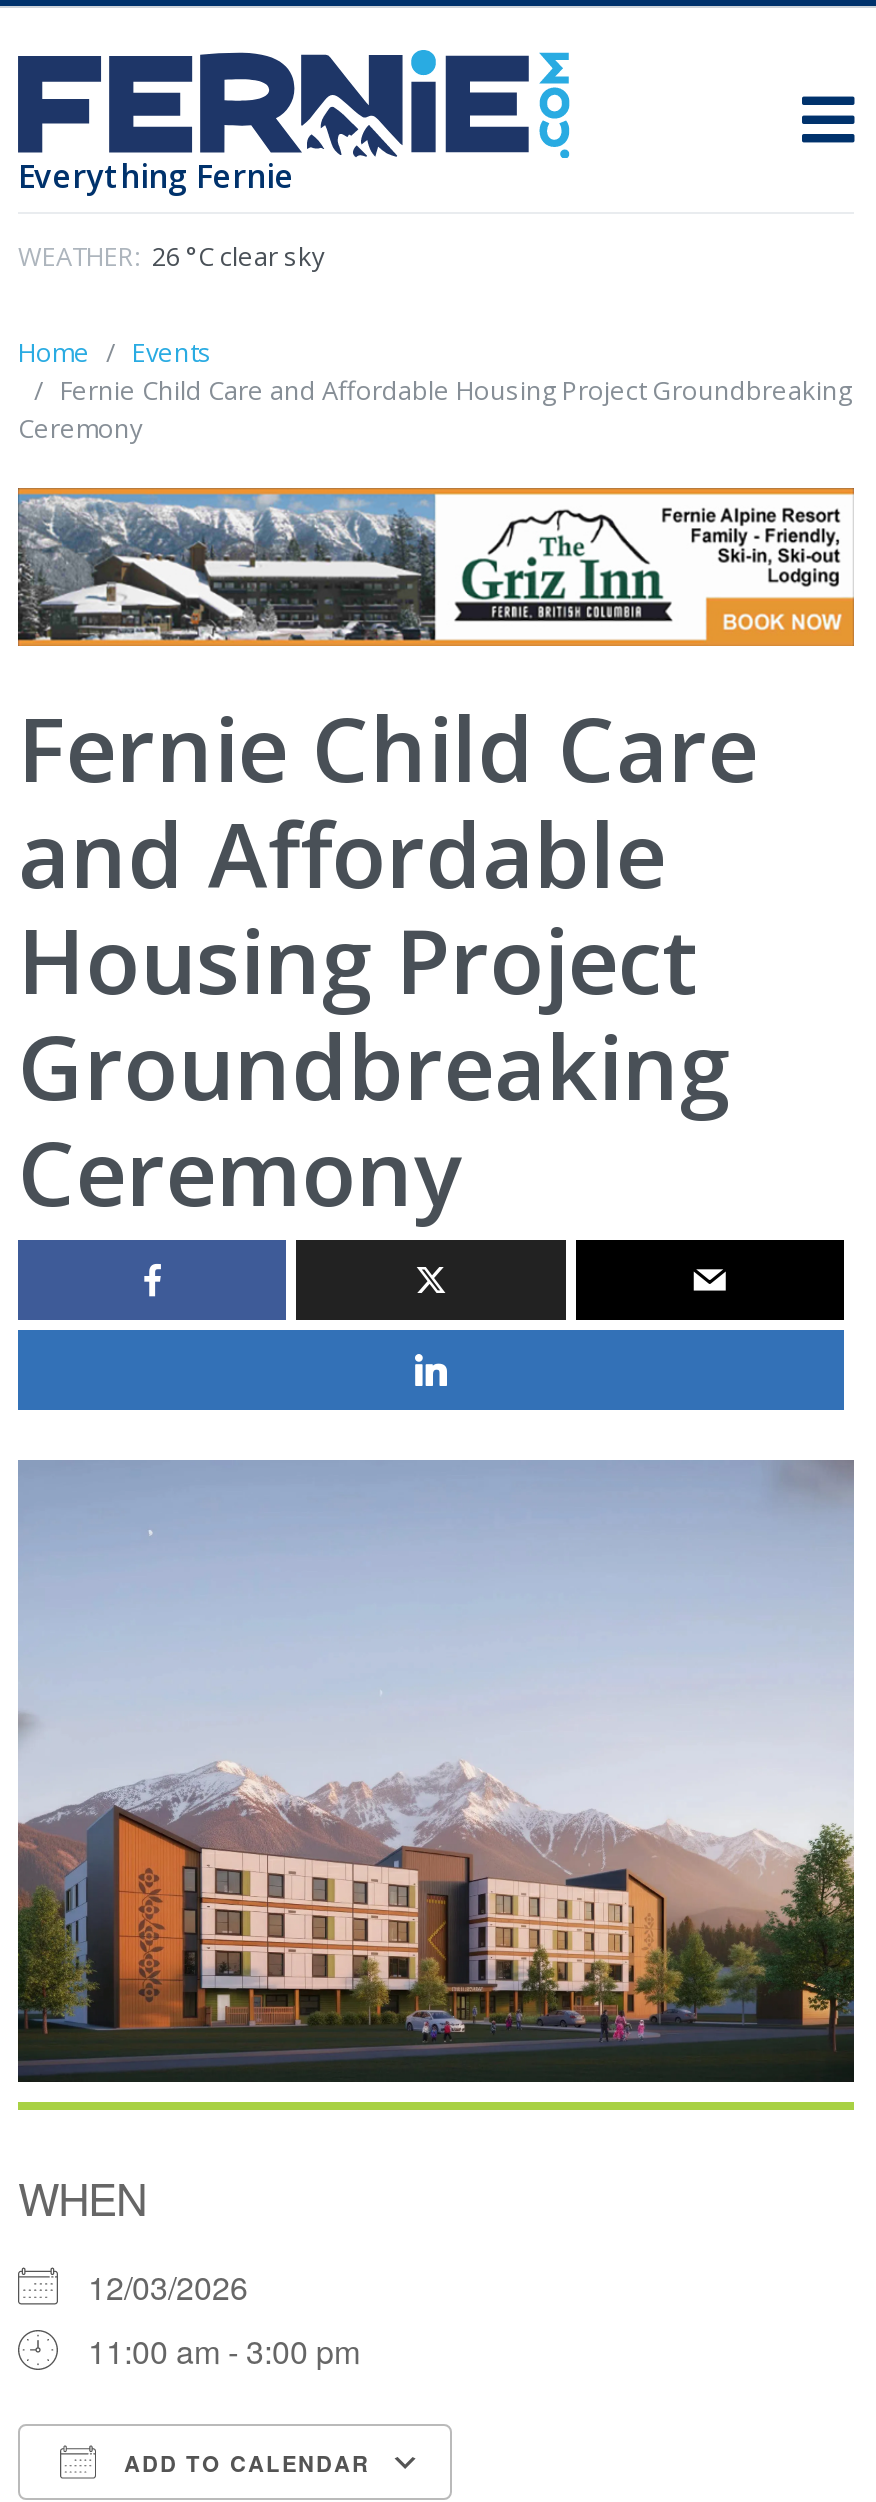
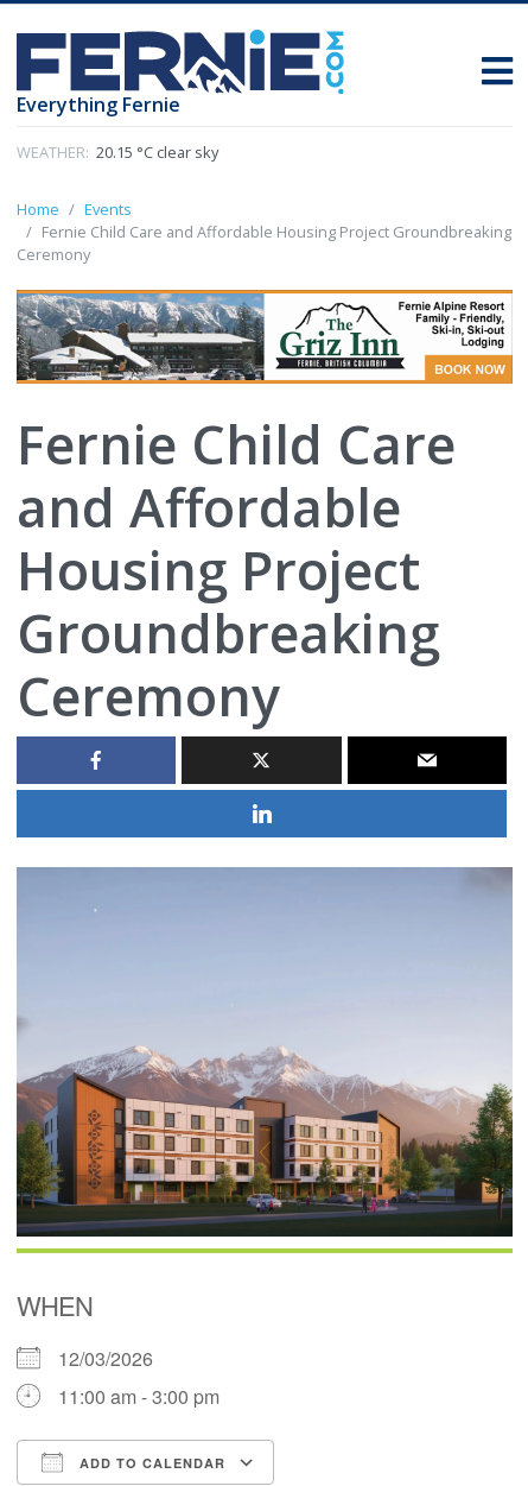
[18,239,324,275] WEATHER: 26 °C clear sky -> [17,142,218,163] WEATHER: 20.15 °C clear sky

